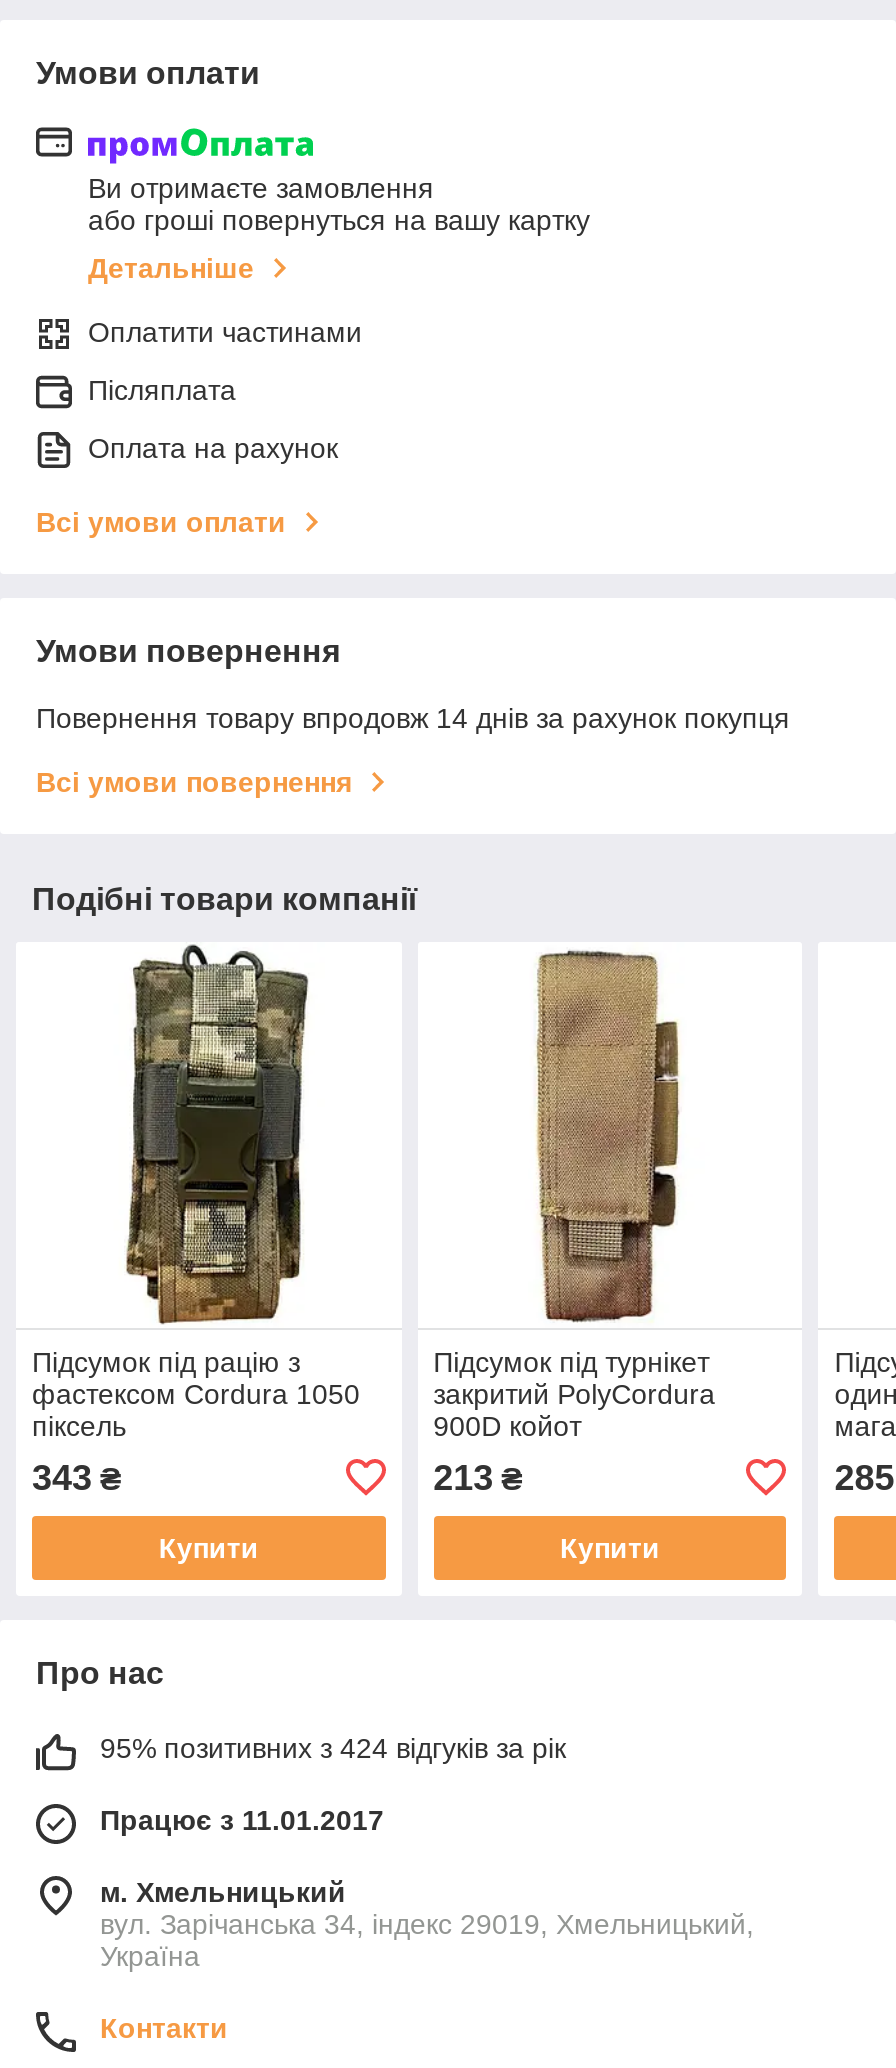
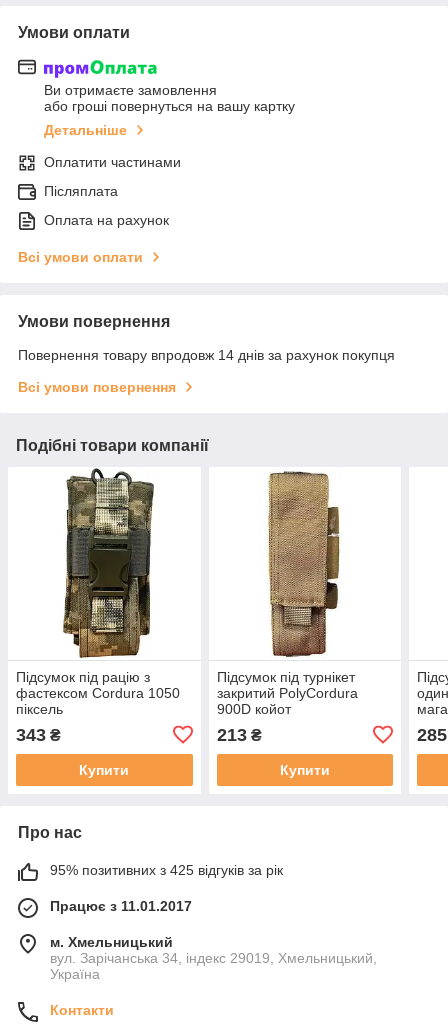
[100,1732,566,1764] 95% позитивних з 424 відгуків за рік -> [50,862,283,878] 95% позитивних з 425 відгуків за рік

